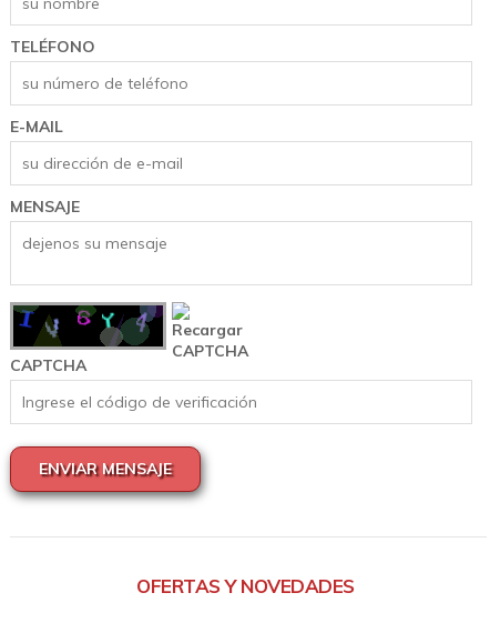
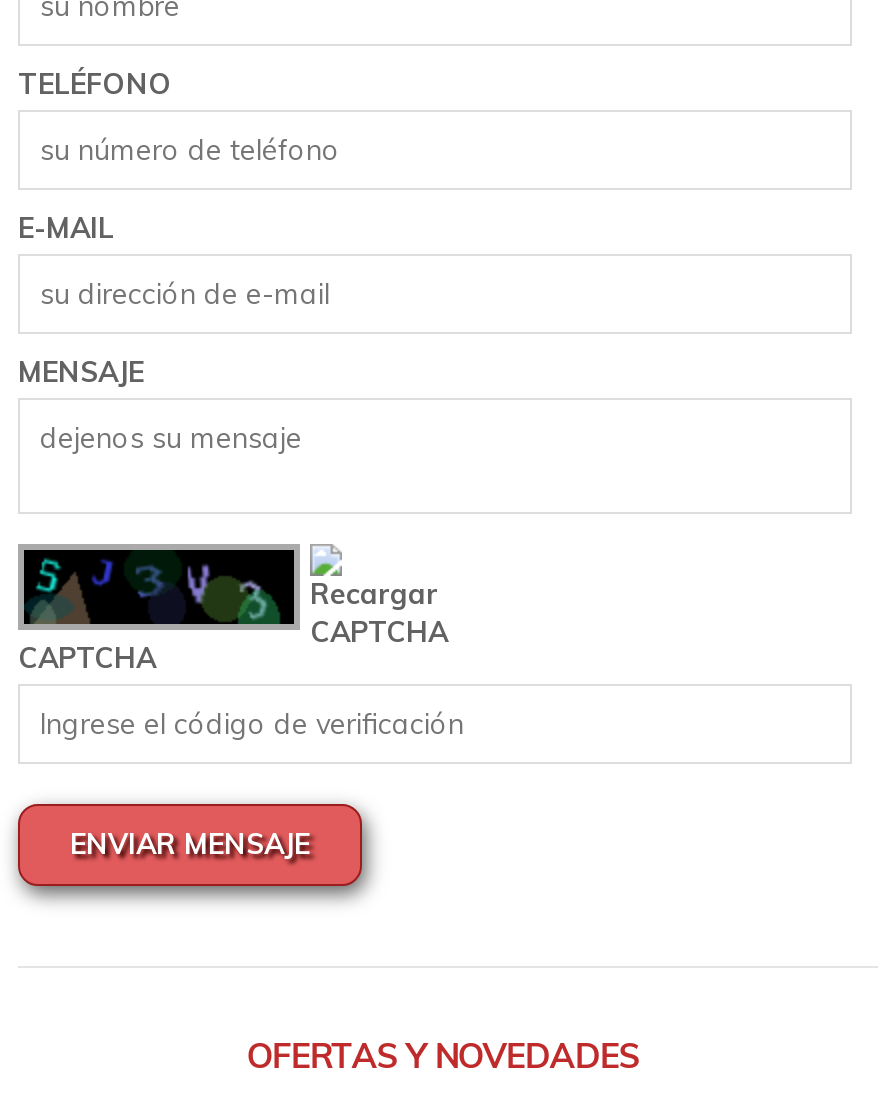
[16,305,62,346] [image] -> [26,552,114,624] [image]
[75,305,163,346] [image] -> [134,550,294,624] [image]

